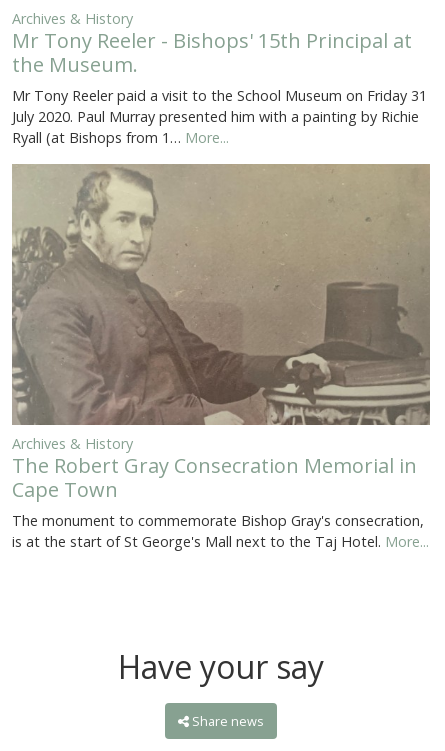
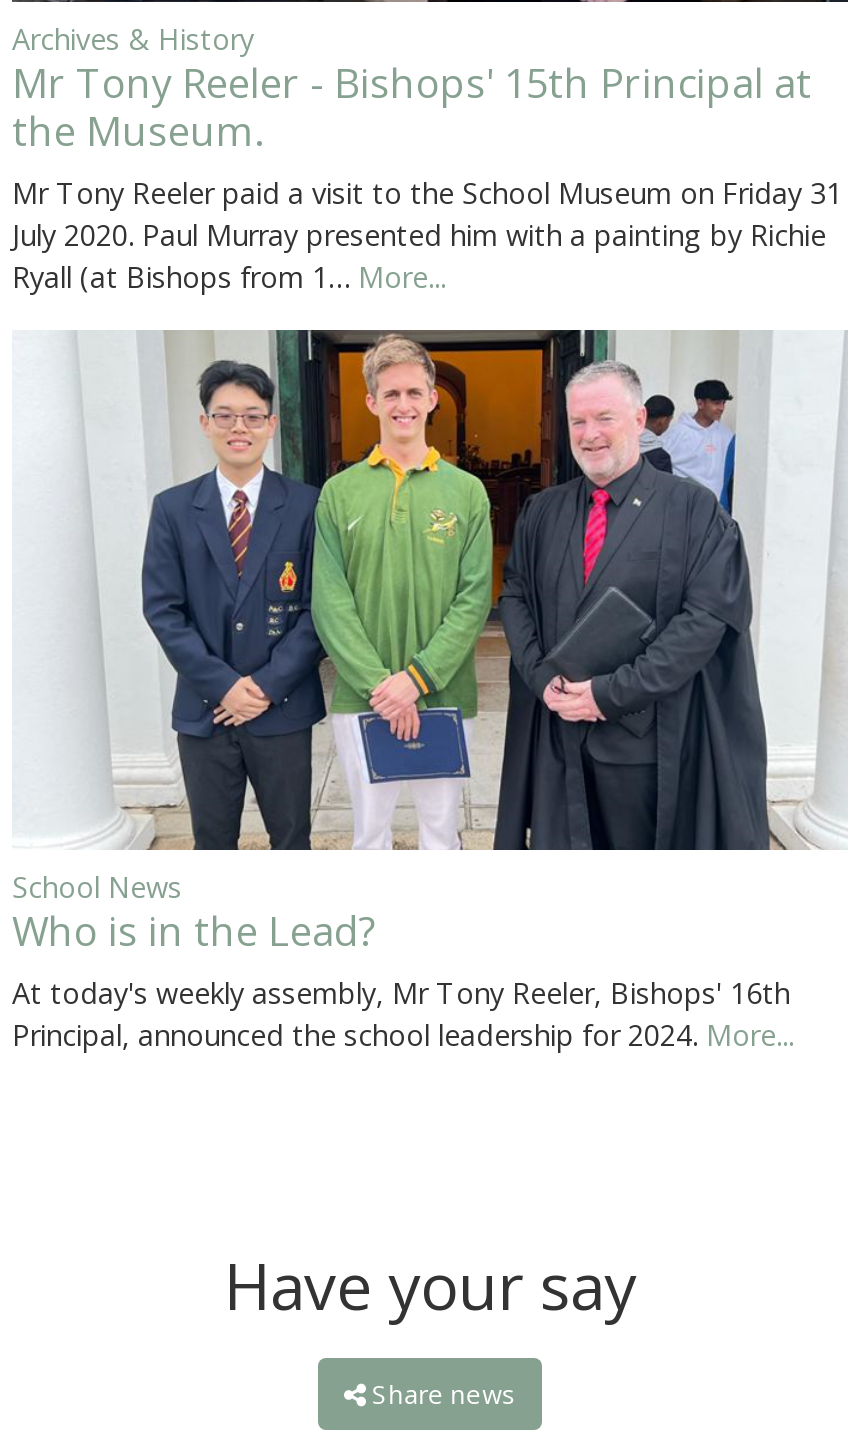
[11,163,431,551] [image] | Archives & History | The Robert Gray Consecration Memorial in | Cape Town | The monument to commemorate Bishop Gray's consecration, | is at the start of St George's Mall next to the Taj Hotel. More... -> [12,328,846,1055] [image] | School News | Who is in the Lead? | At today's weekly assembly, Mr Tony Reeler, Bishops' 16th | Principal, announced the school leadership for 2024. More...

